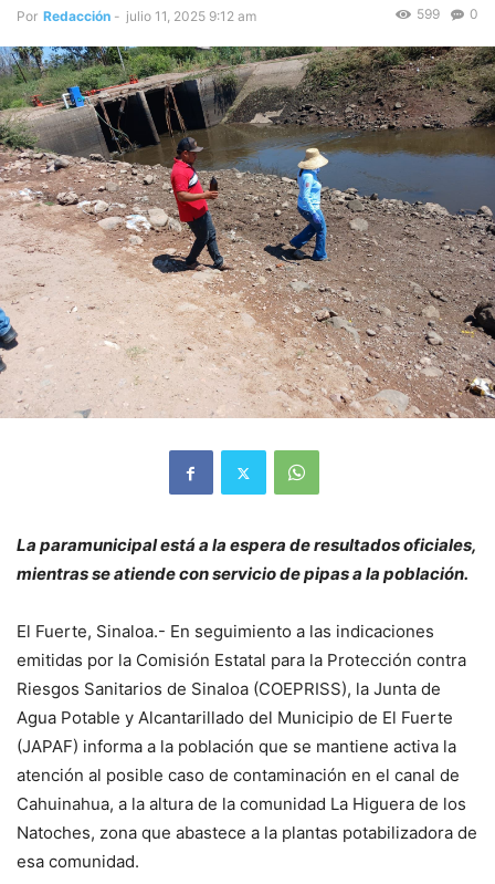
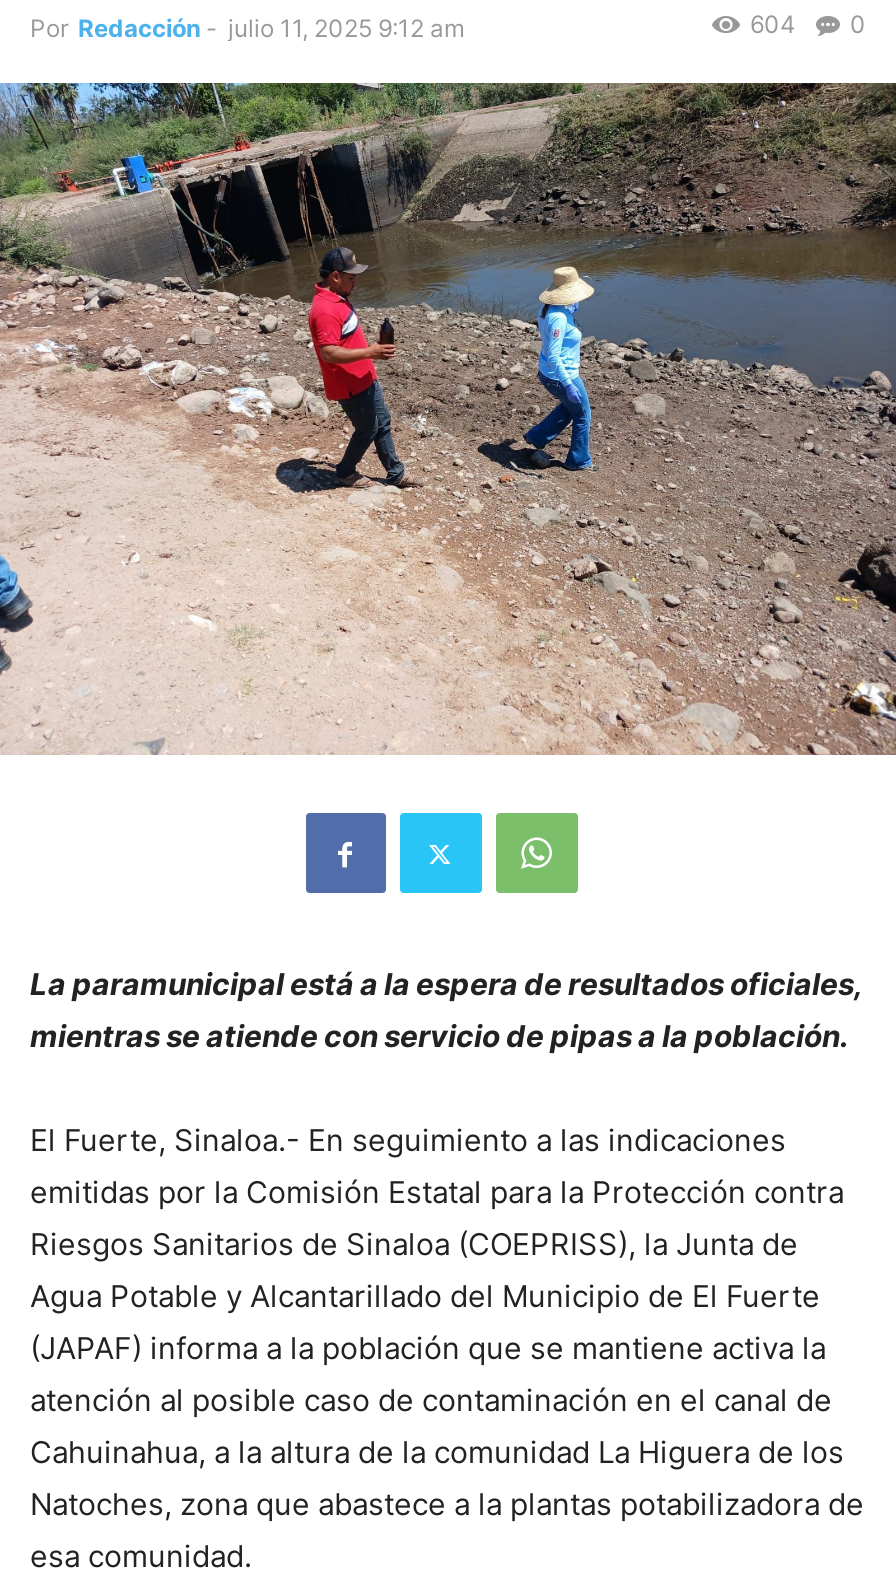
[417,6,478,22] 599 0 -> [750,9,866,39] 604 0

